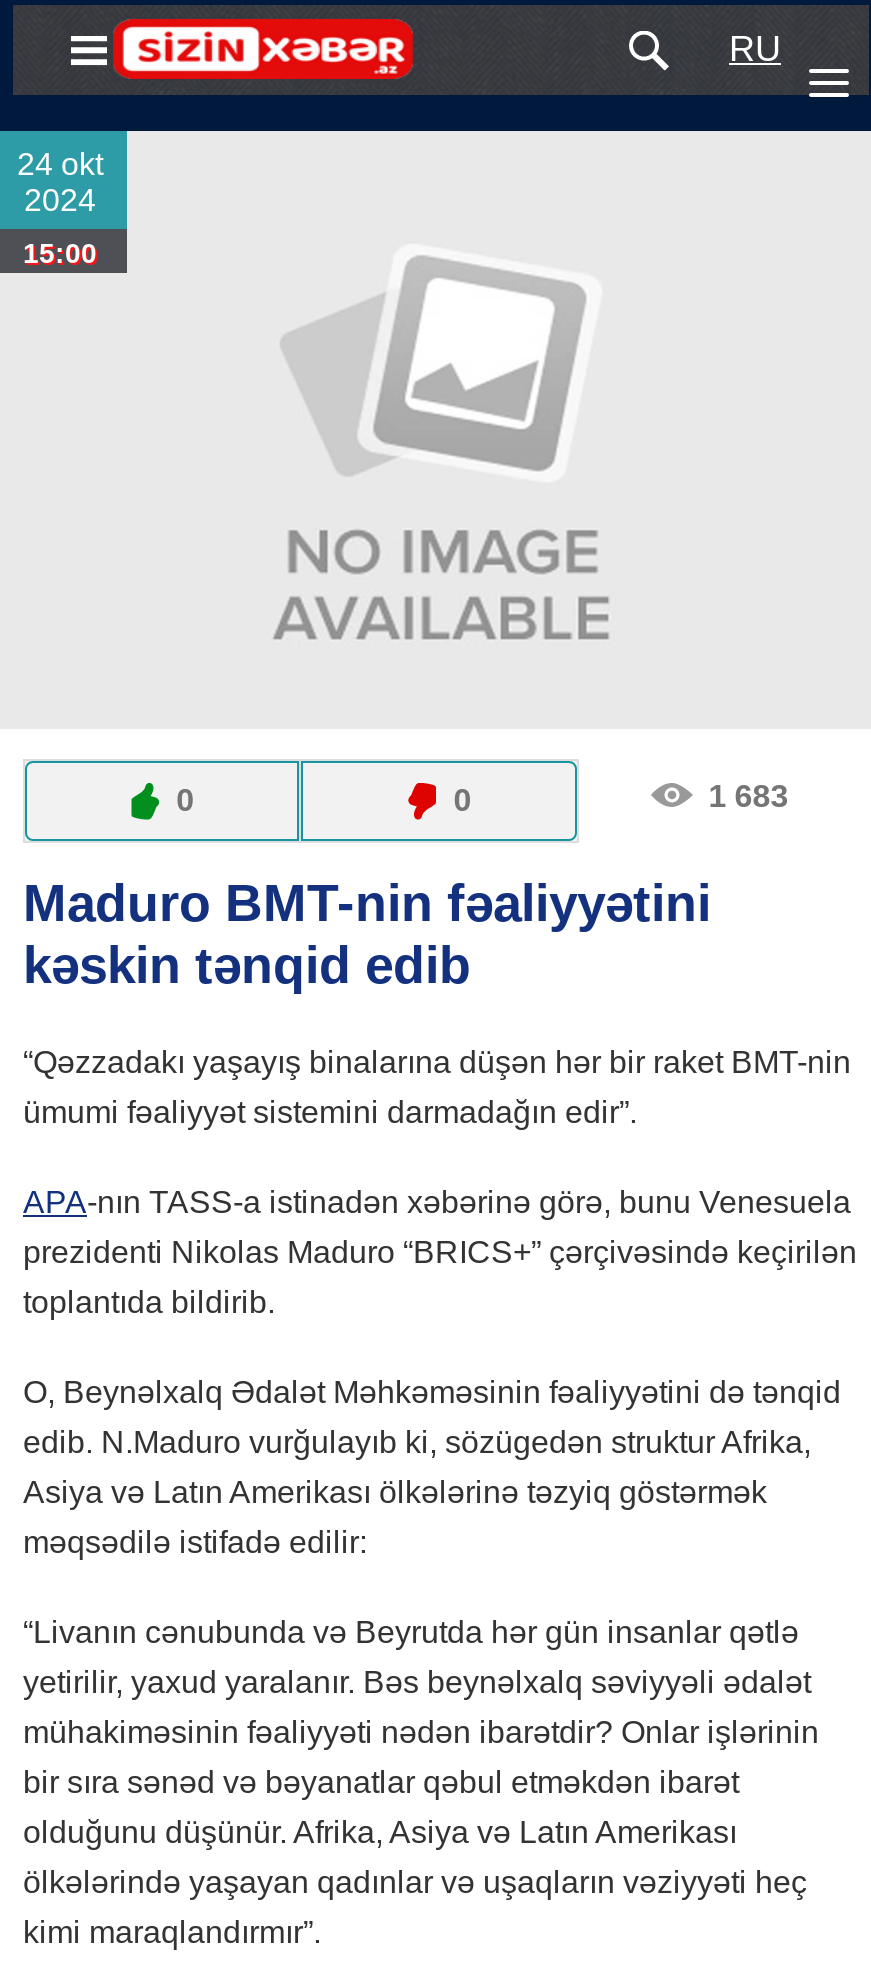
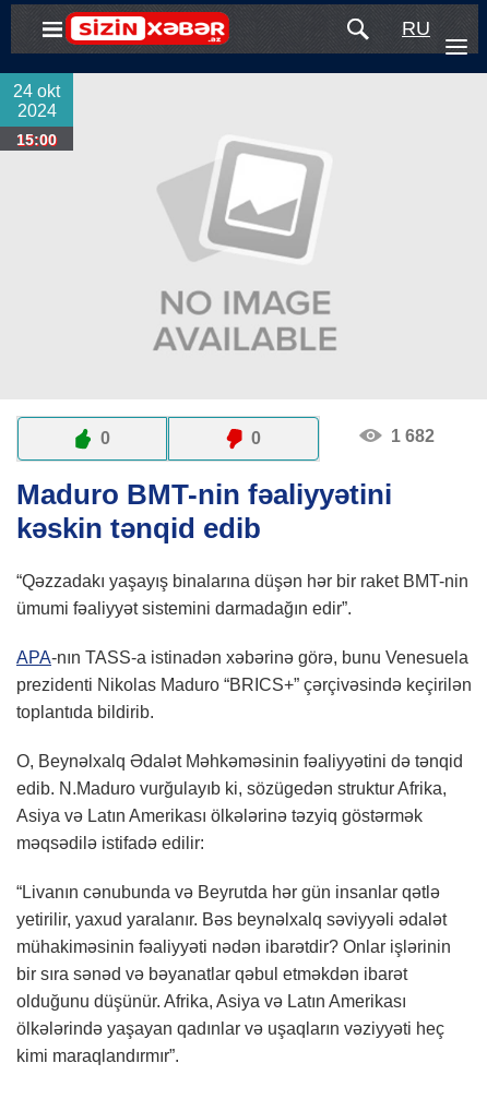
[708,778,788,812] 1 683 -> [391,426,434,445] 1 682

